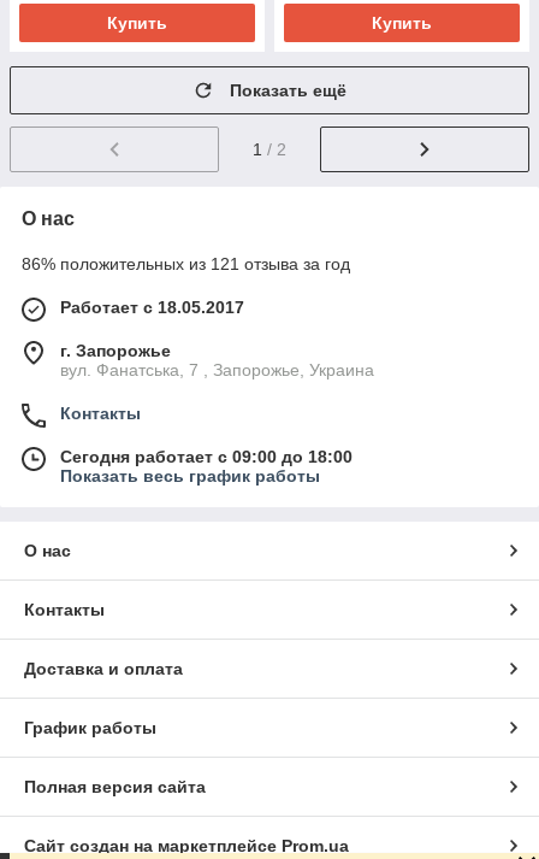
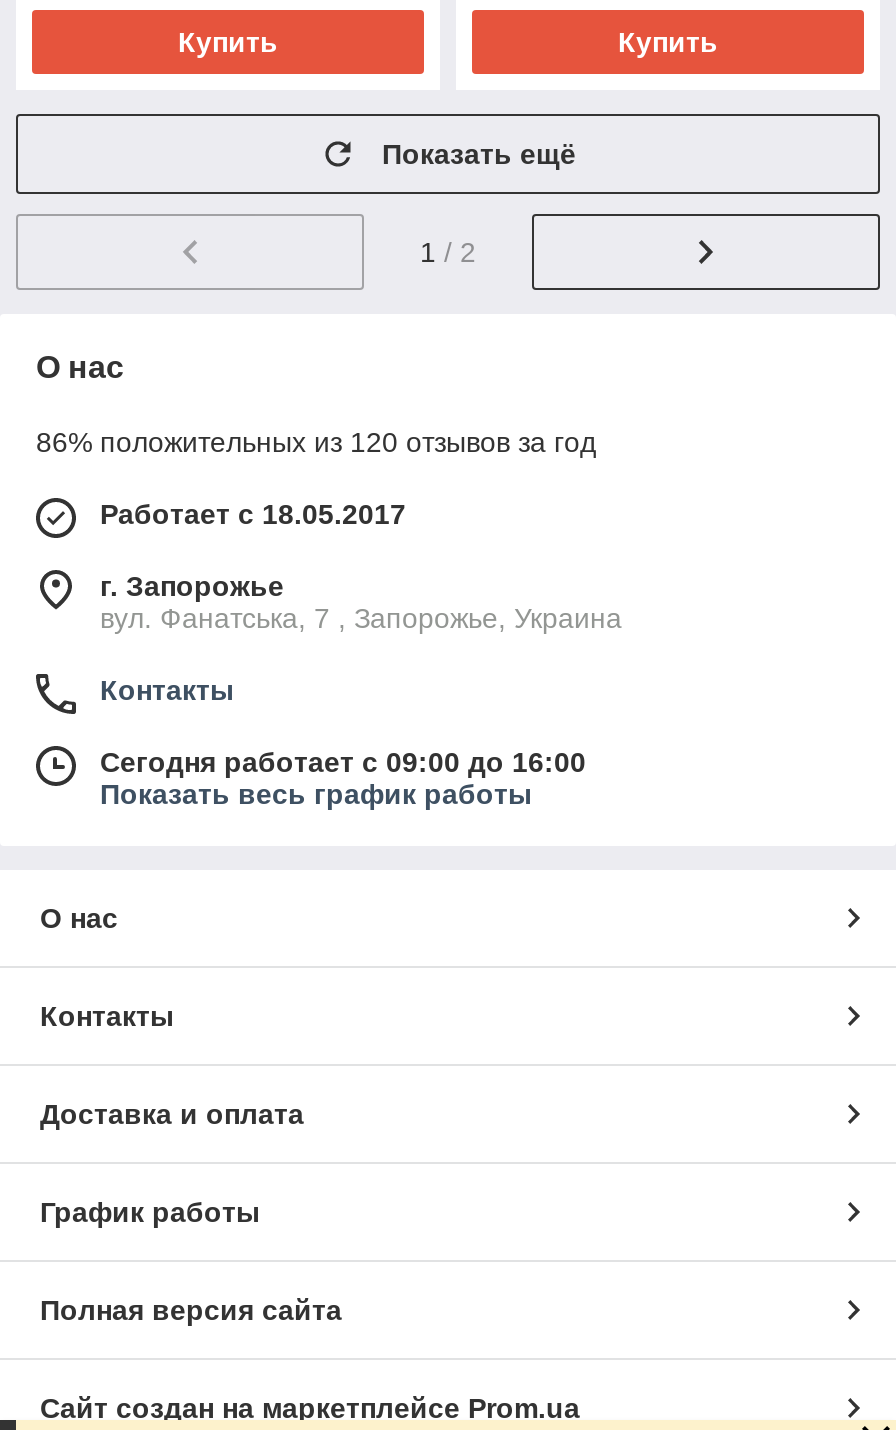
[22,254,350,273] 86% положительных из 121 отзыва за год -> [36,426,596,458] 86% положительных из 120 отзывов за год
[60,447,353,466] Сегодня работает с 09:00 до 18:00 -> [100,746,586,778] Сегодня работает с 09:00 до 16:00

